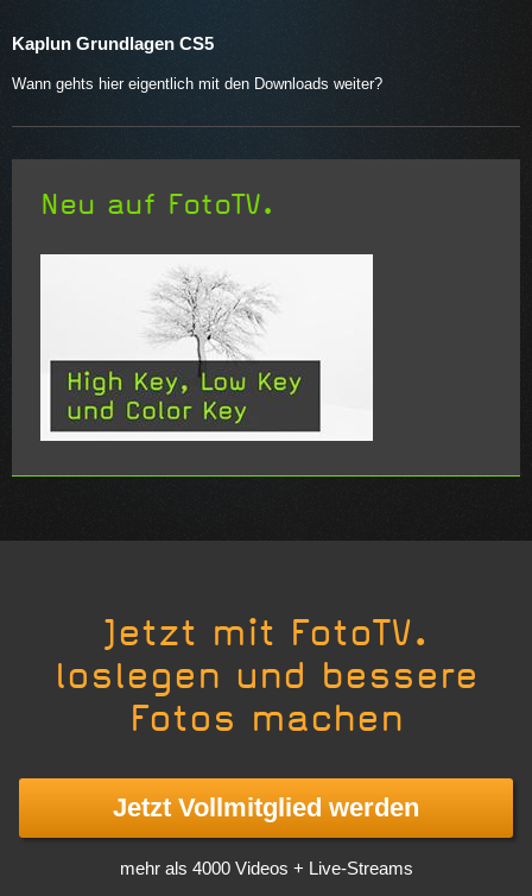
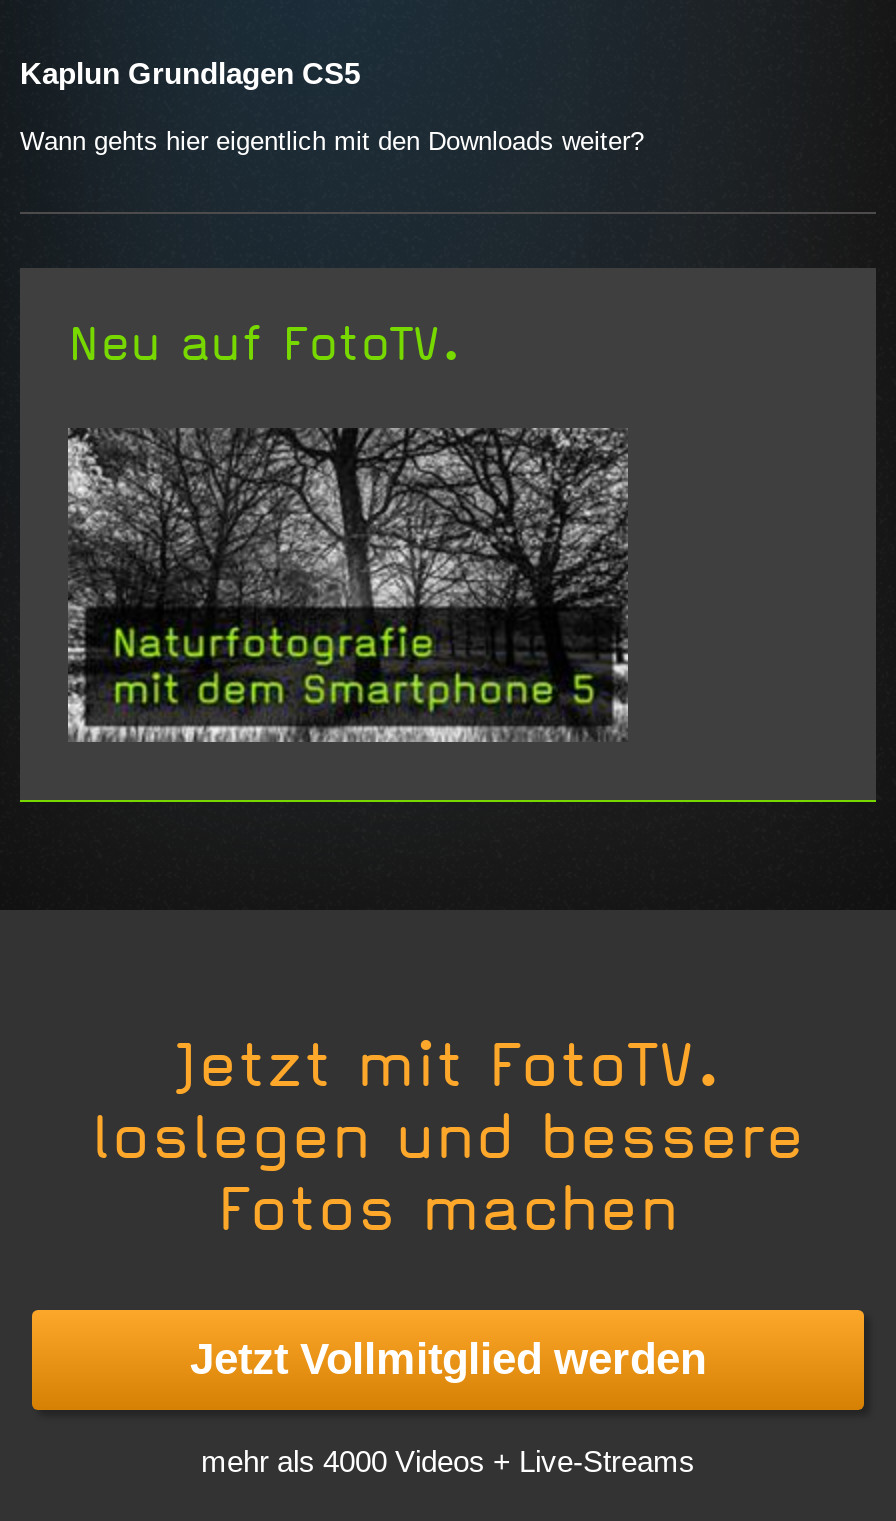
[39,253,374,442] [image] -> [68,428,628,742] [image]

